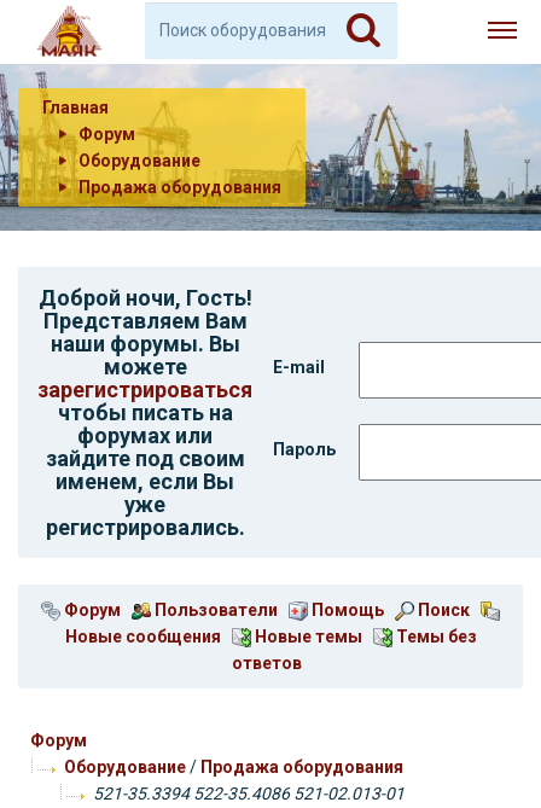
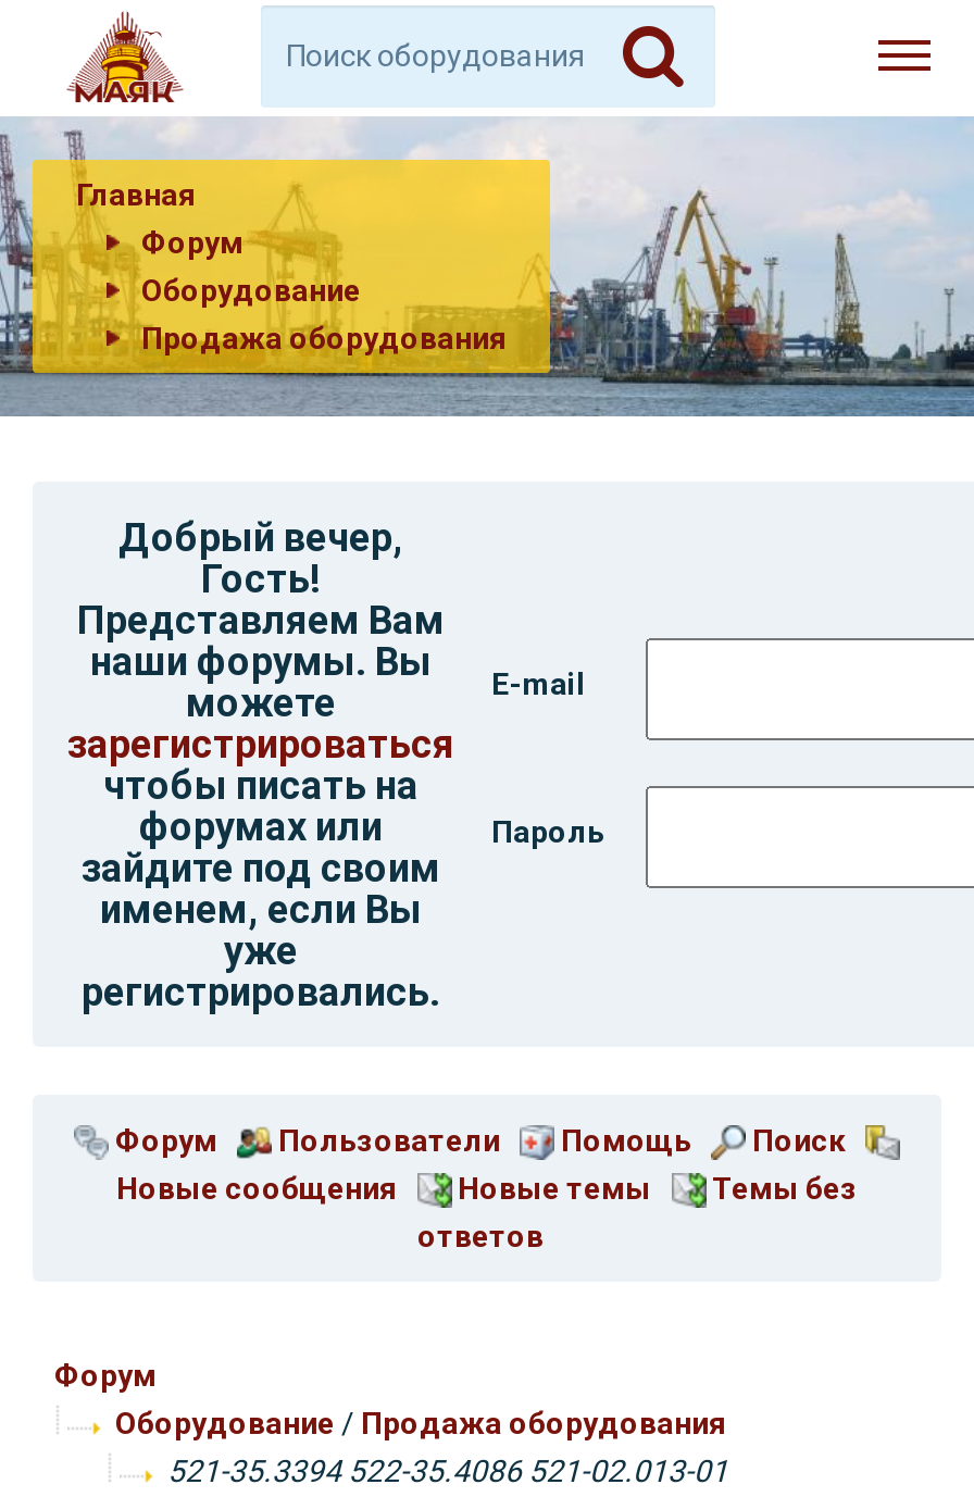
[38,285,252,310] Доброй ночи, Гость! -> [118,514,403,601] Добрый вечер, | Гость!

